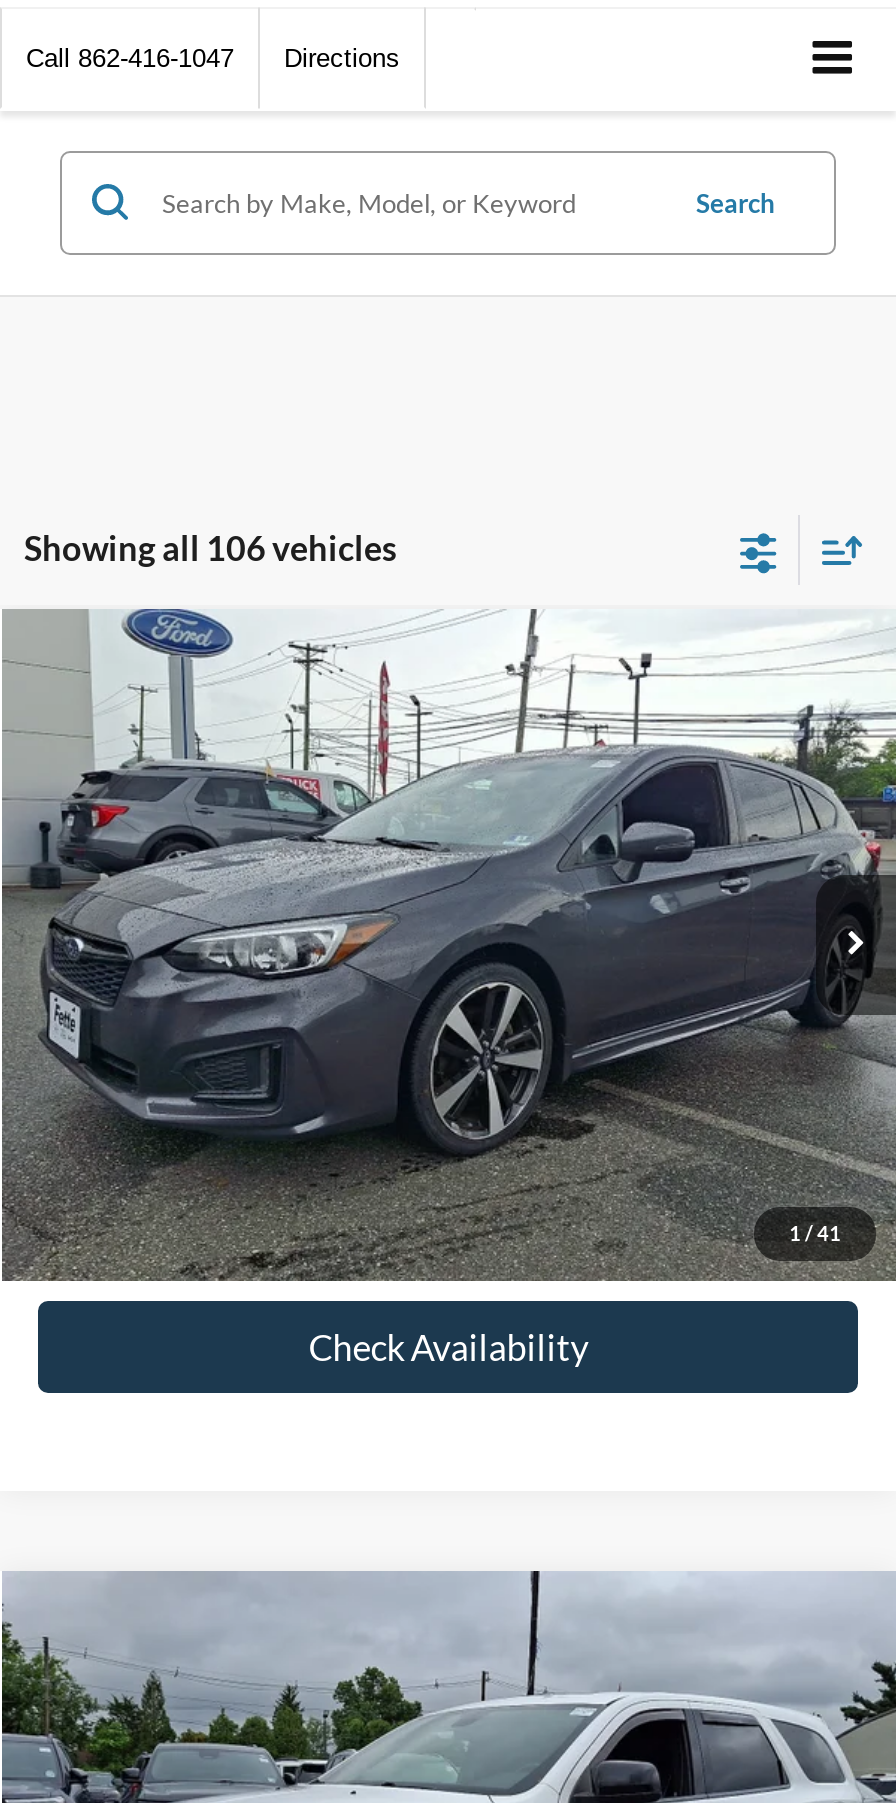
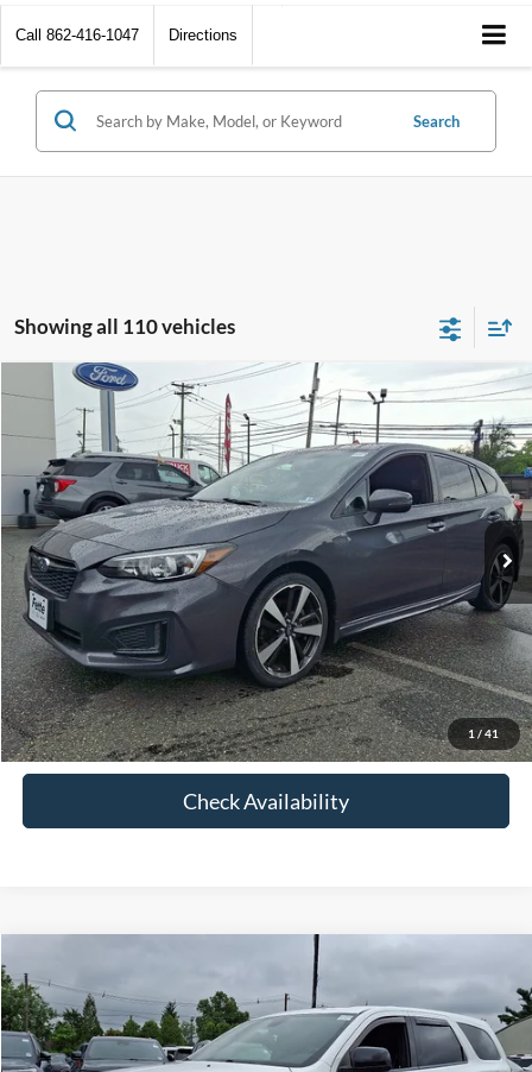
[24,526,396,568] Showing all 106 vehicles -> [14,313,235,338] Showing all 110 vehicles

